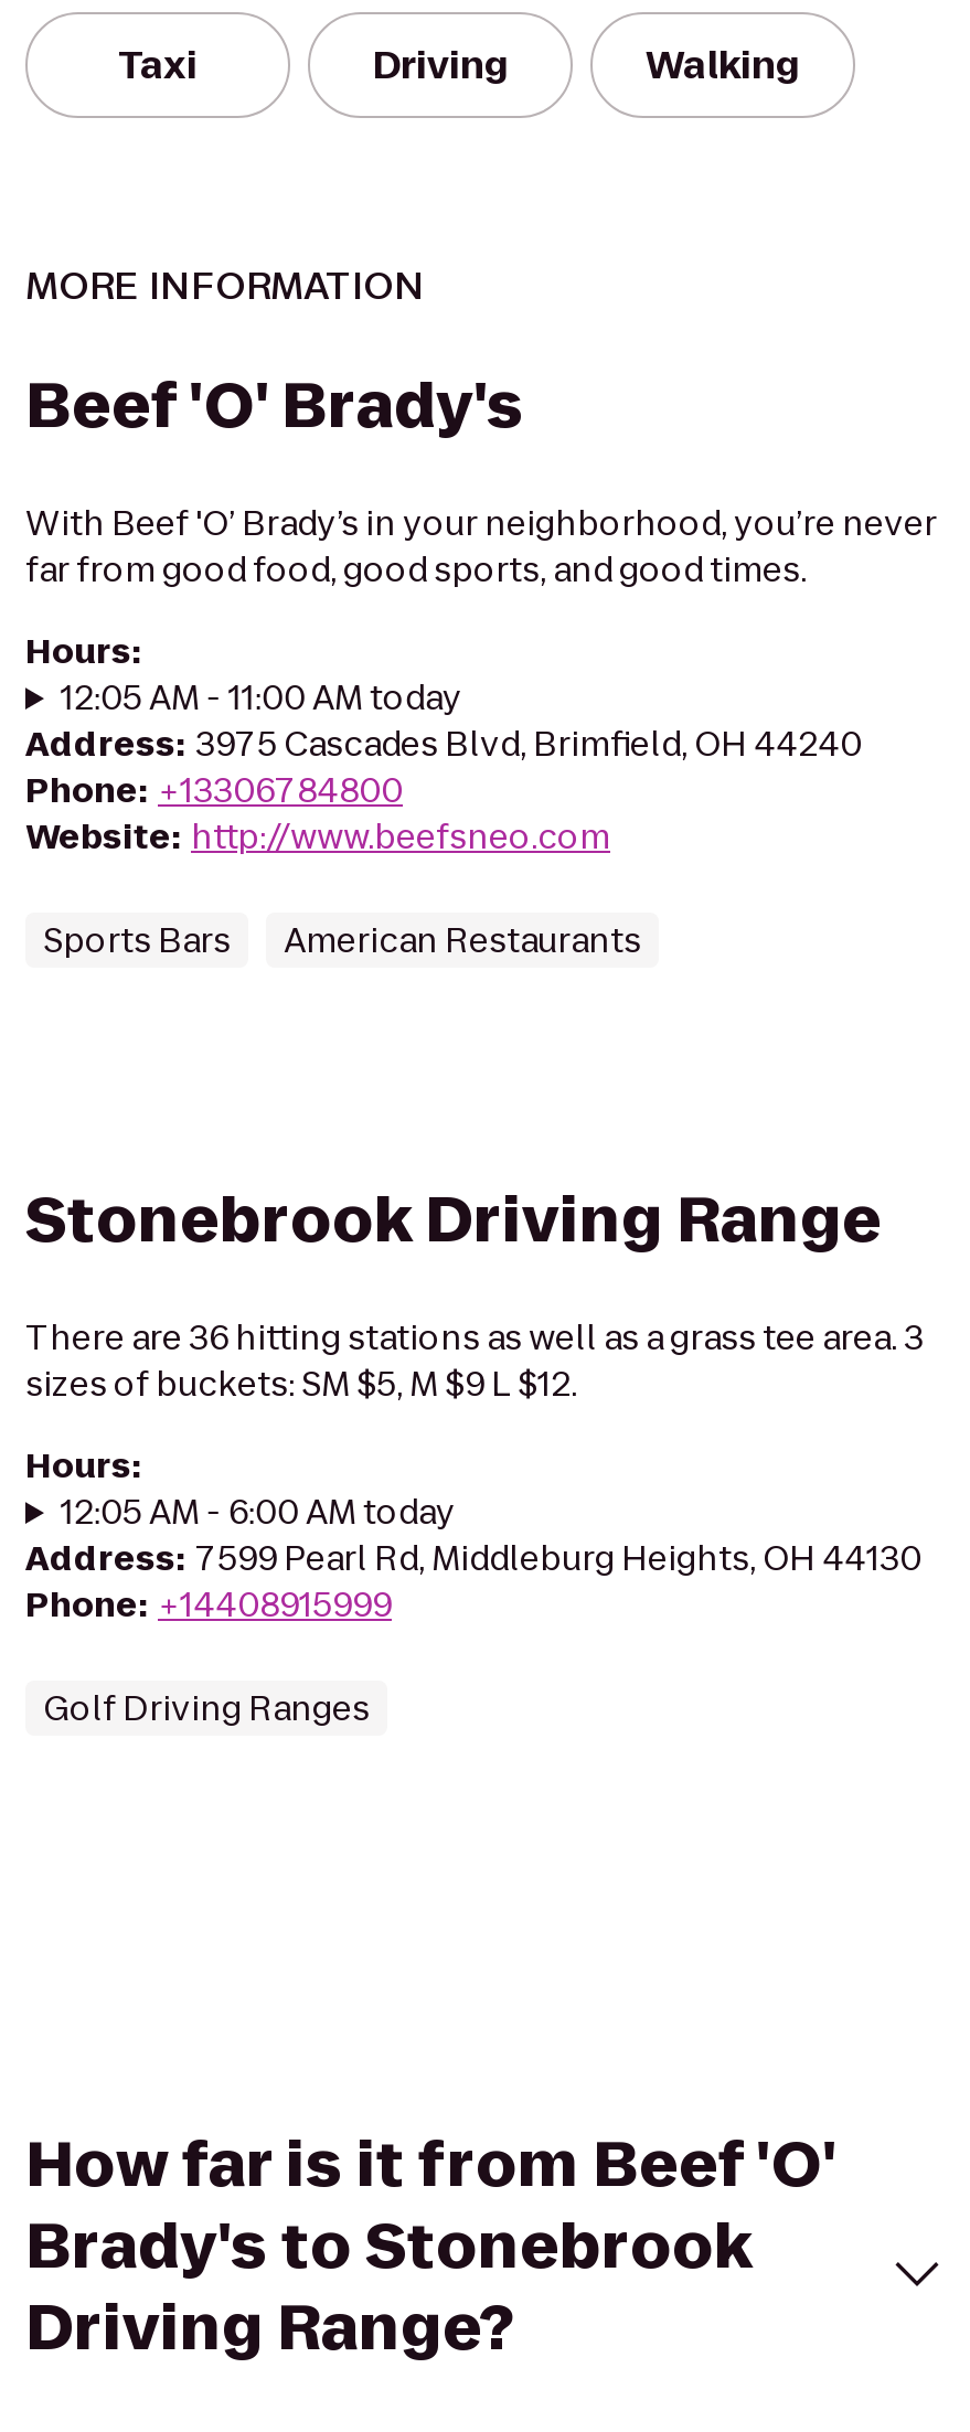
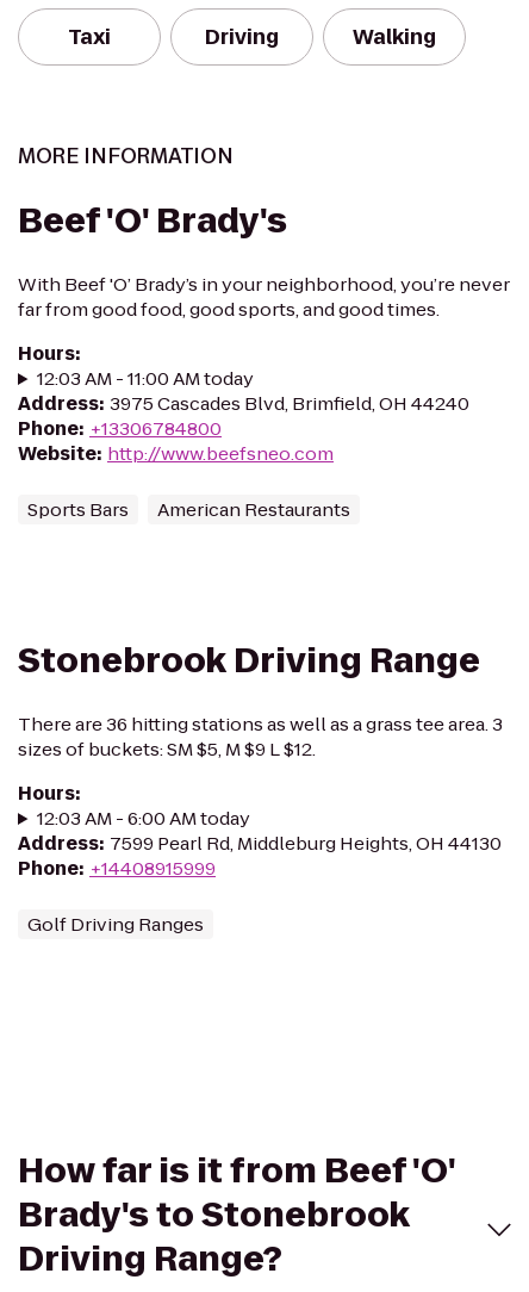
[60,674,462,721] 12:05 AM - 11:00 AM today -> [37,366,254,391] 12:03 AM - 11:00 AM today
[60,1489,456,1535] 12:05 AM - 6:00 AM today -> [37,806,250,831] 12:03 AM - 6:00 AM today

